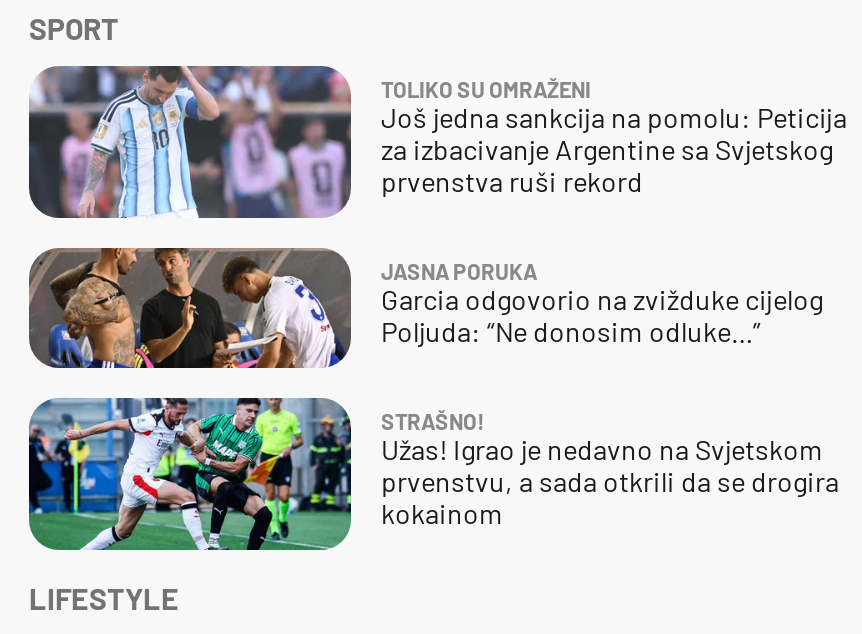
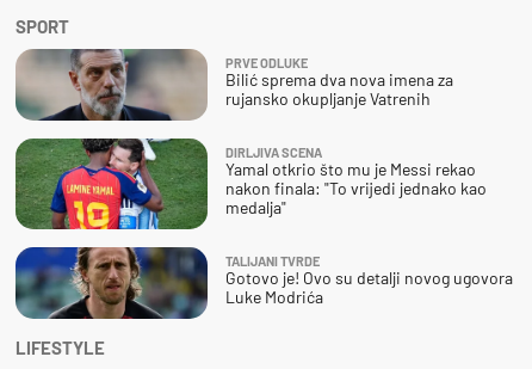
[29,66,847,220] [image] | TOLIKO SU OMRAŽENI | Još jedna sankcija na pomolu: Peticija | za izbacivanje Argentine sa Svjetskog | prvenstva ruši rekord -> [16,49,453,122] [image] | PRVE ODLUKE | Bilić sprema dva nova imena za | rujansko okupljanje Vatrenih
[29,246,823,370] [image] | JASNA PORUKA | Garcia odgovorio na zvižduke cijelog | Poljuda: “Ne donosim odluke…” -> [17,137,487,230] [image] | DIRLJIVA SCENA | Yamal otkrio što mu je Messi rekao | nakon finala: "To vrijedi jednako kao | medalja"
[27,396,839,552] [image] | STRAŠNO! | Užas! Igrao je nedavno na Svjetskom | prvenstvu, a sada otkrili da se drogira | kokainom -> [14,246,513,320] [image] | TALIJANI TVRDE | Gotovo je! Ovo su detalji novog ugovora | Luke Modrića

